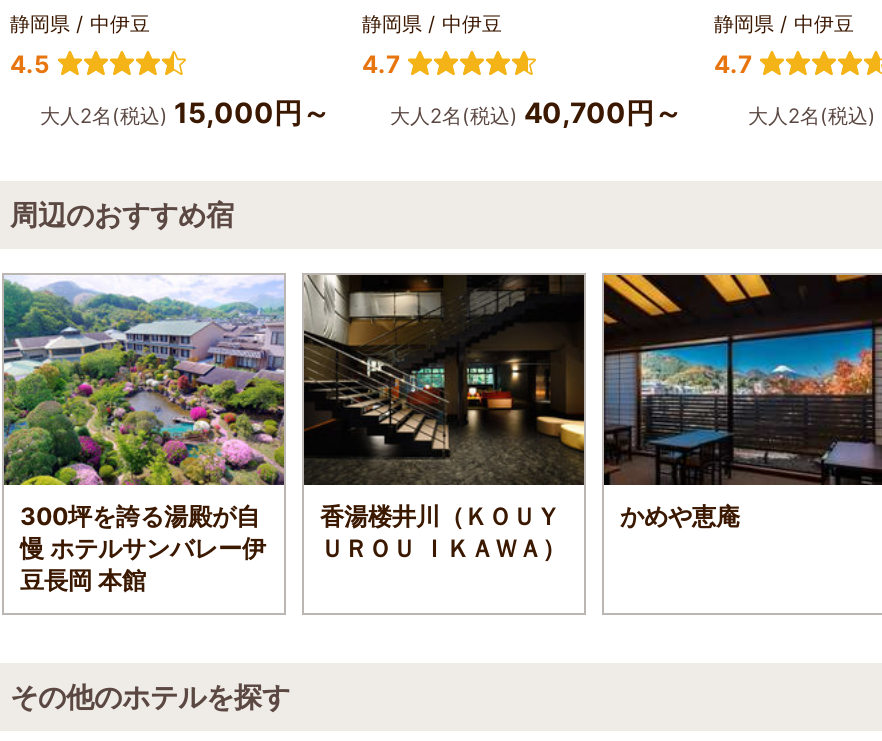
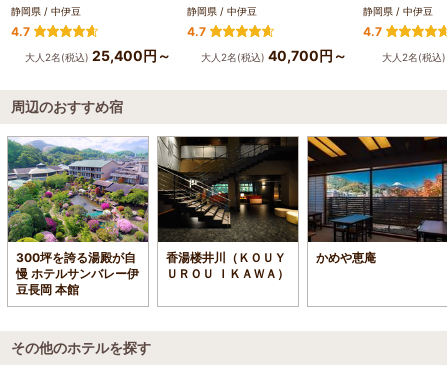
[10,49,50,79] 4.5 -> [11,24,30,39] 4.7
[40,95,330,129] 大人2名(税込) 15,000円～ -> [25,47,171,64] 大人2名(税込) 25,400円～

